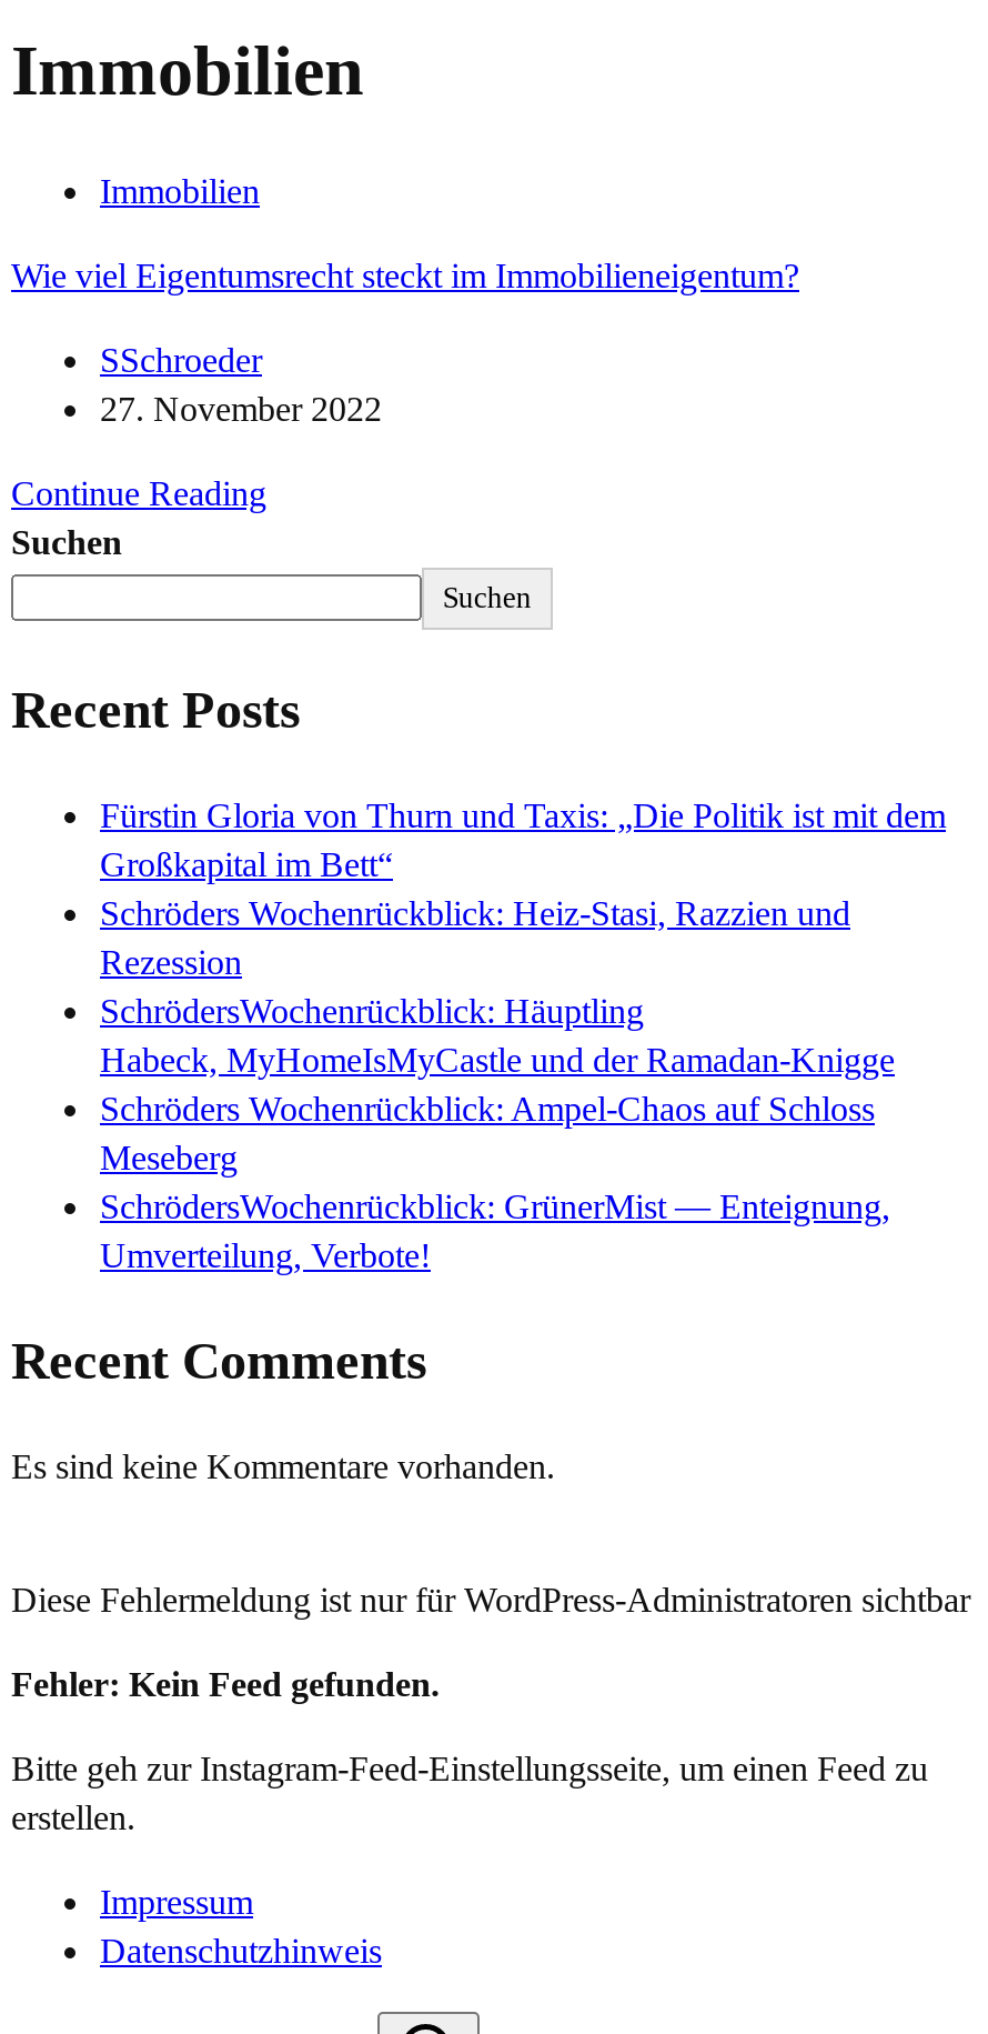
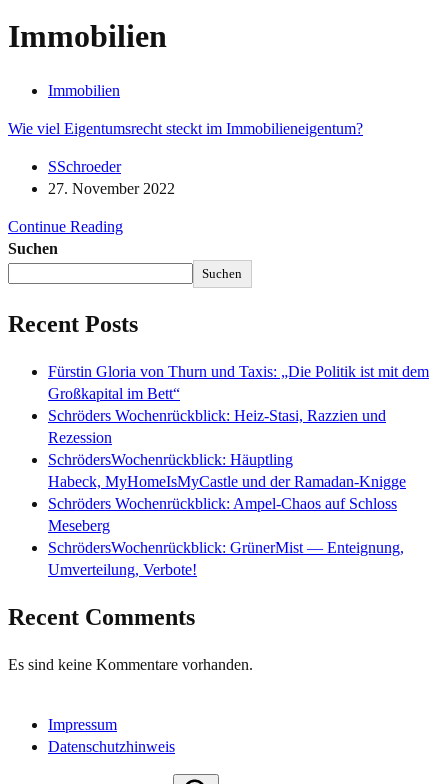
[11,1580,970,1835] Diese Fehlermeldung ist nur für WordPress-Administratoren sichtbar | Fehler: Kein Feed gefunden. | Bitte geh zur Instagram-Feed-Einstellungsseite, um einen Feed zu | erstellen. -> none

